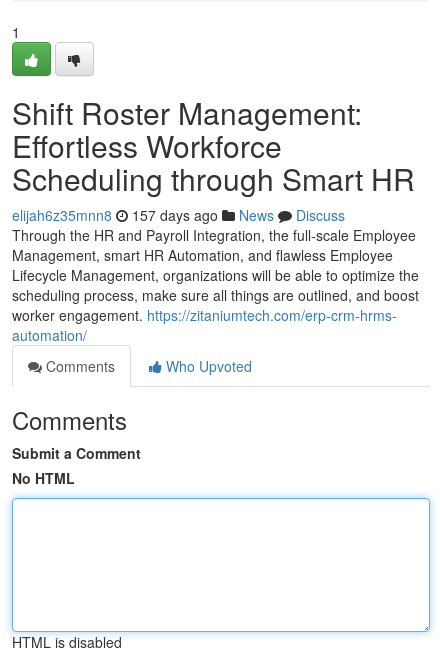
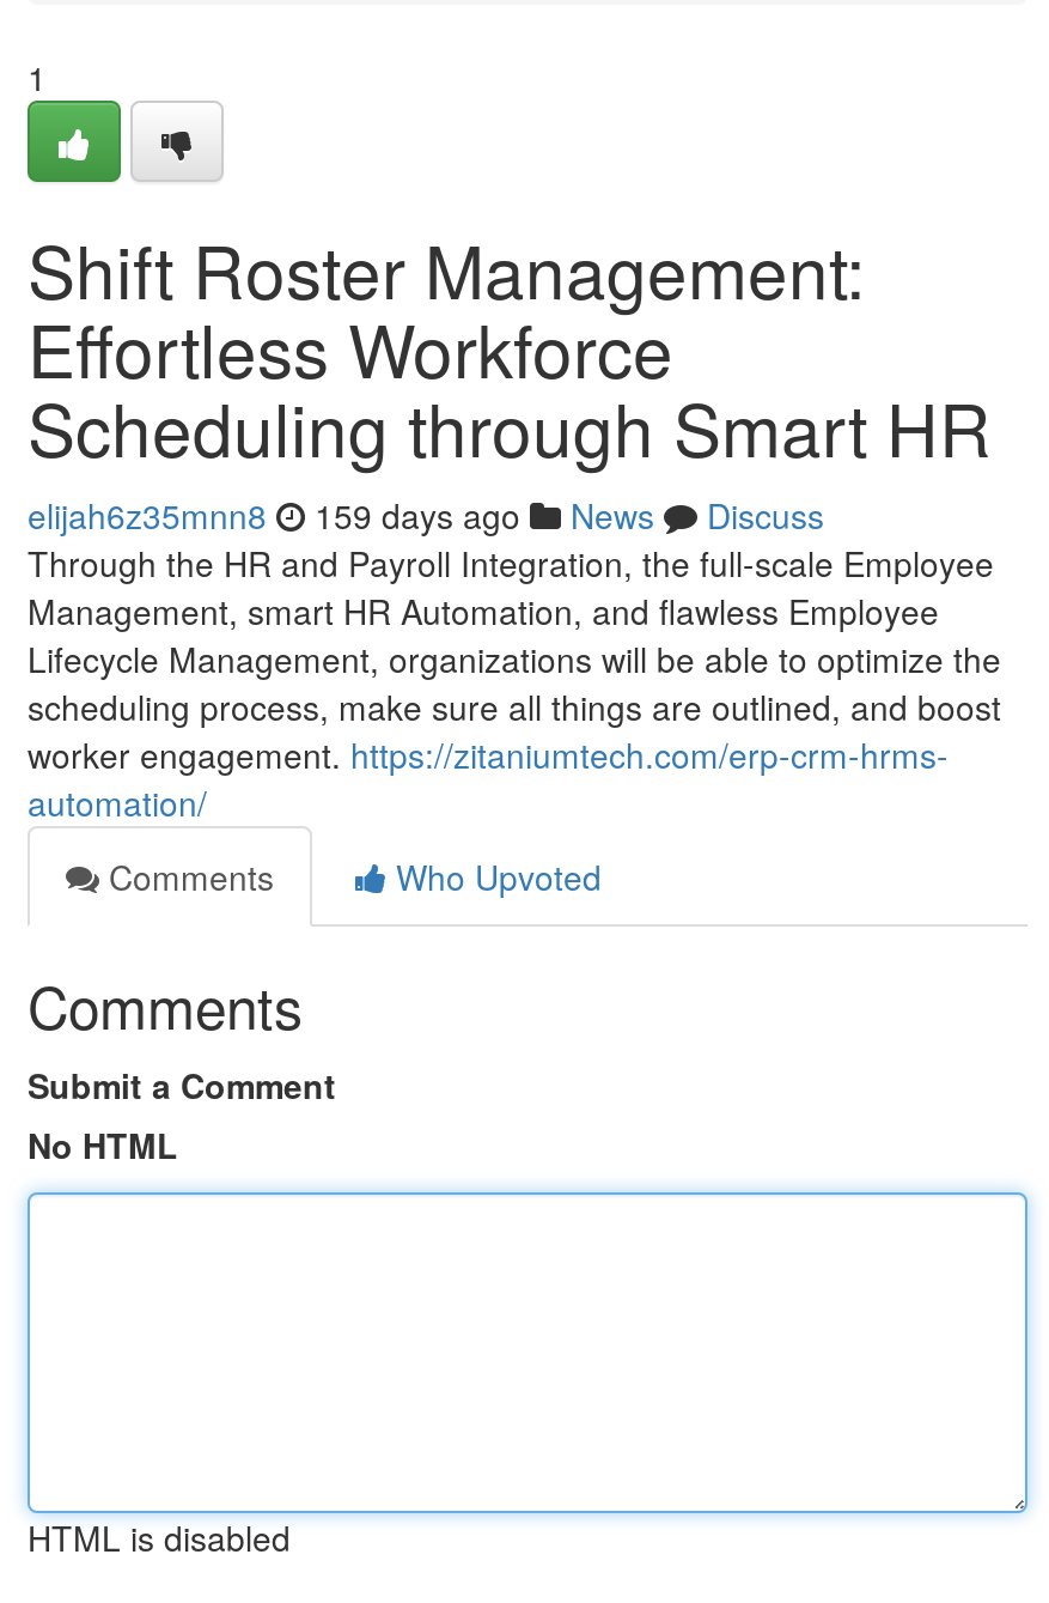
[12,205,345,225] elijah6z35mnn8 157 days ago News Discuss -> [28,491,824,539] elijah6z35mnn8 159 days ago News Discuss

